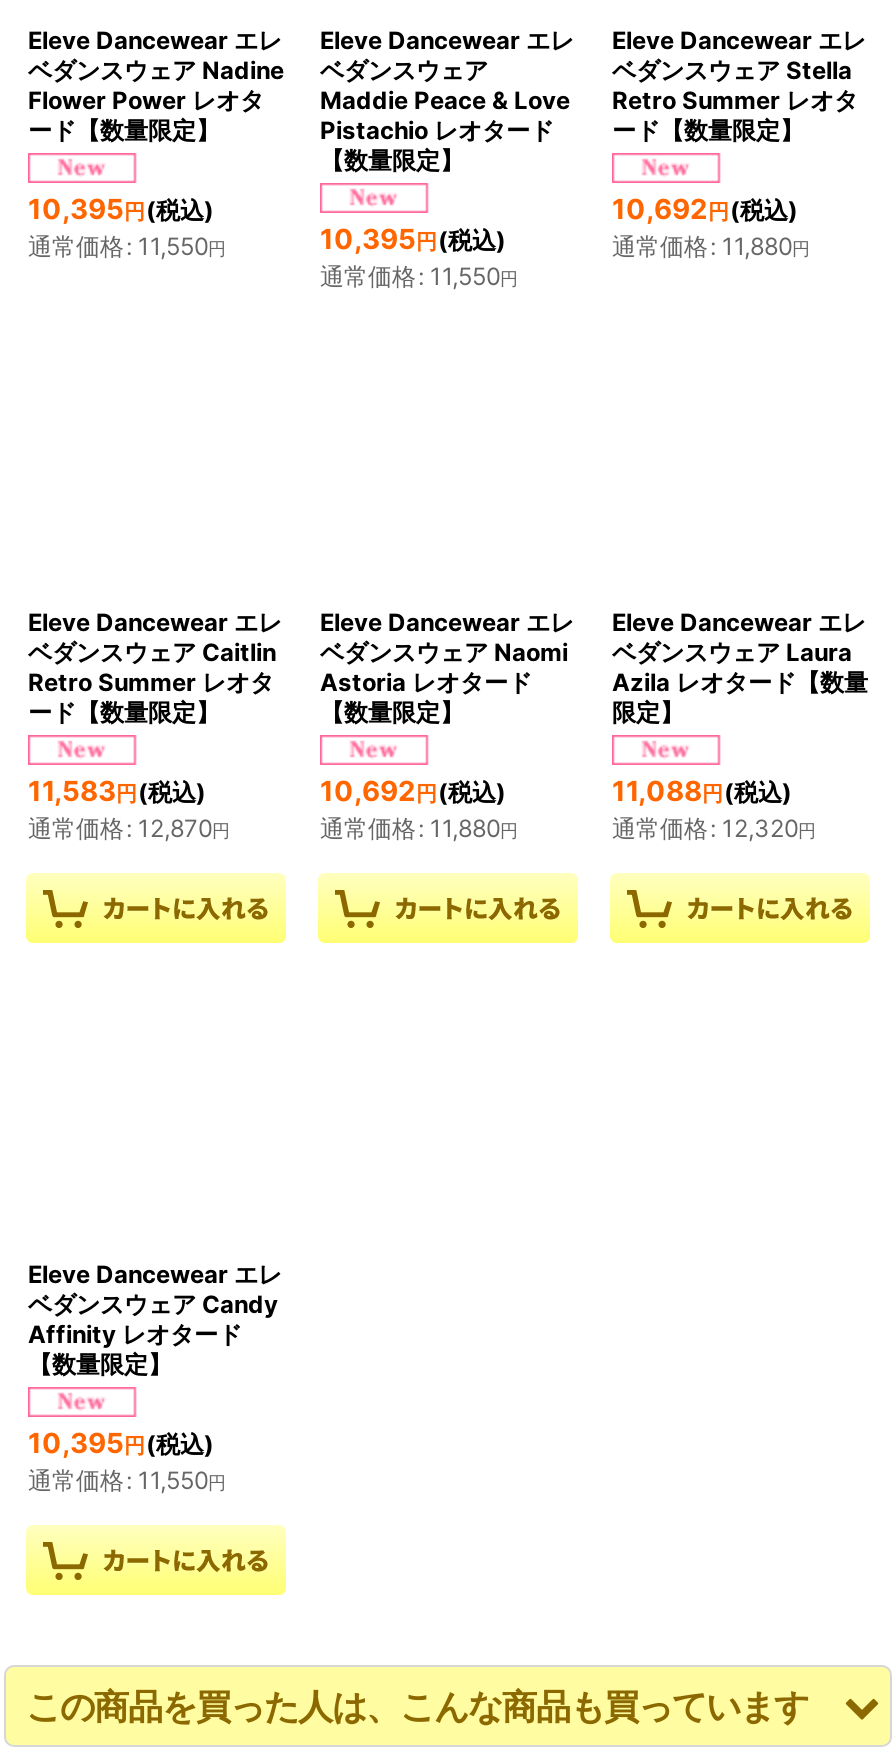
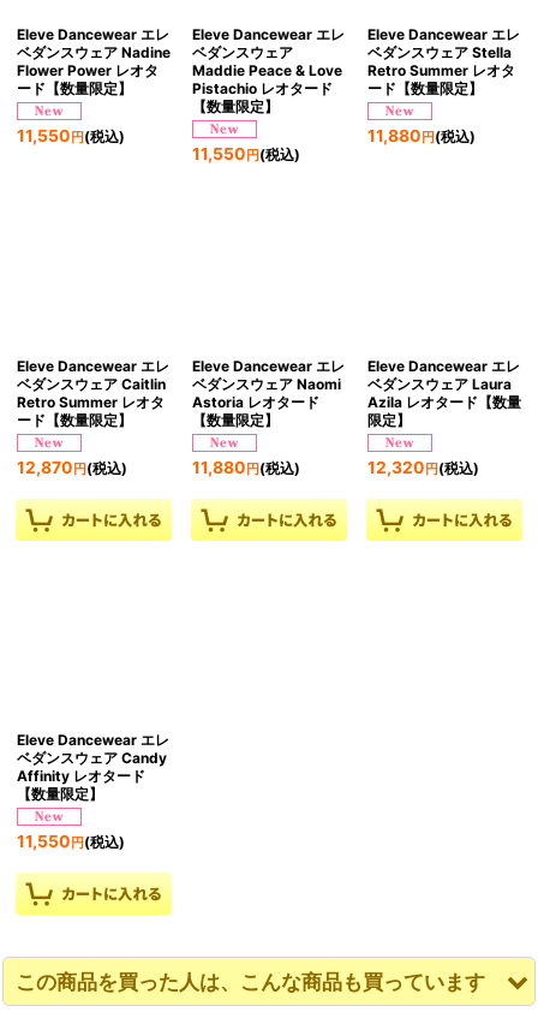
[28,193,226,261] 10,395円(税込) | 通常価格: 11,550円 -> [17,126,125,145] 11,550円(税込)
[612,193,810,261] 10,692円(税込) | 通常価格: 11,880円 -> [367,126,476,145] 11,880円(税込)
[320,223,518,291] 10,395円(税込) | 通常価格: 11,550円 -> [192,144,300,163] 11,550円(税込)
[28,775,230,843] 11,583円(税込) | 通常価格: 12,870円 -> [17,458,127,477] 12,870円(税込)
[320,775,518,843] 10,692円(税込) | 通常価格: 11,880円 -> [192,458,300,477] 11,880円(税込)
[612,775,816,843] 11,088円(税込) | 通常価格: 12,320円 -> [367,458,479,477] 12,320円(税込)
[28,1428,226,1496] 10,395円(税込) | 通常価格: 11,550円 -> [17,832,125,851] 11,550円(税込)

